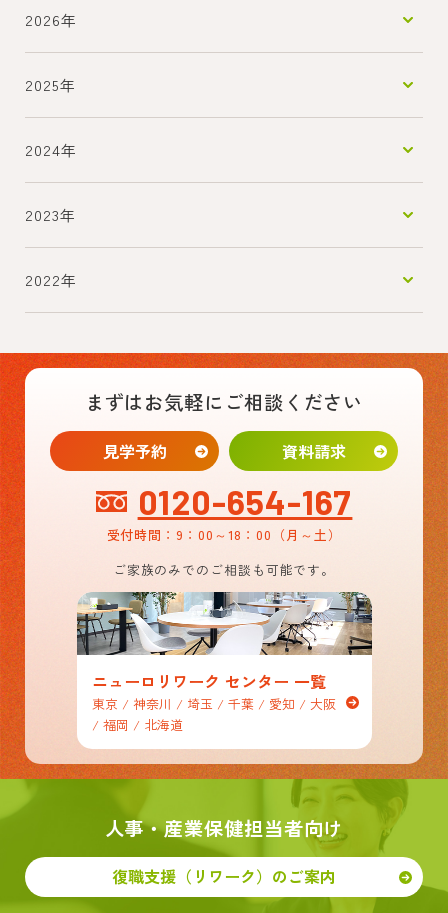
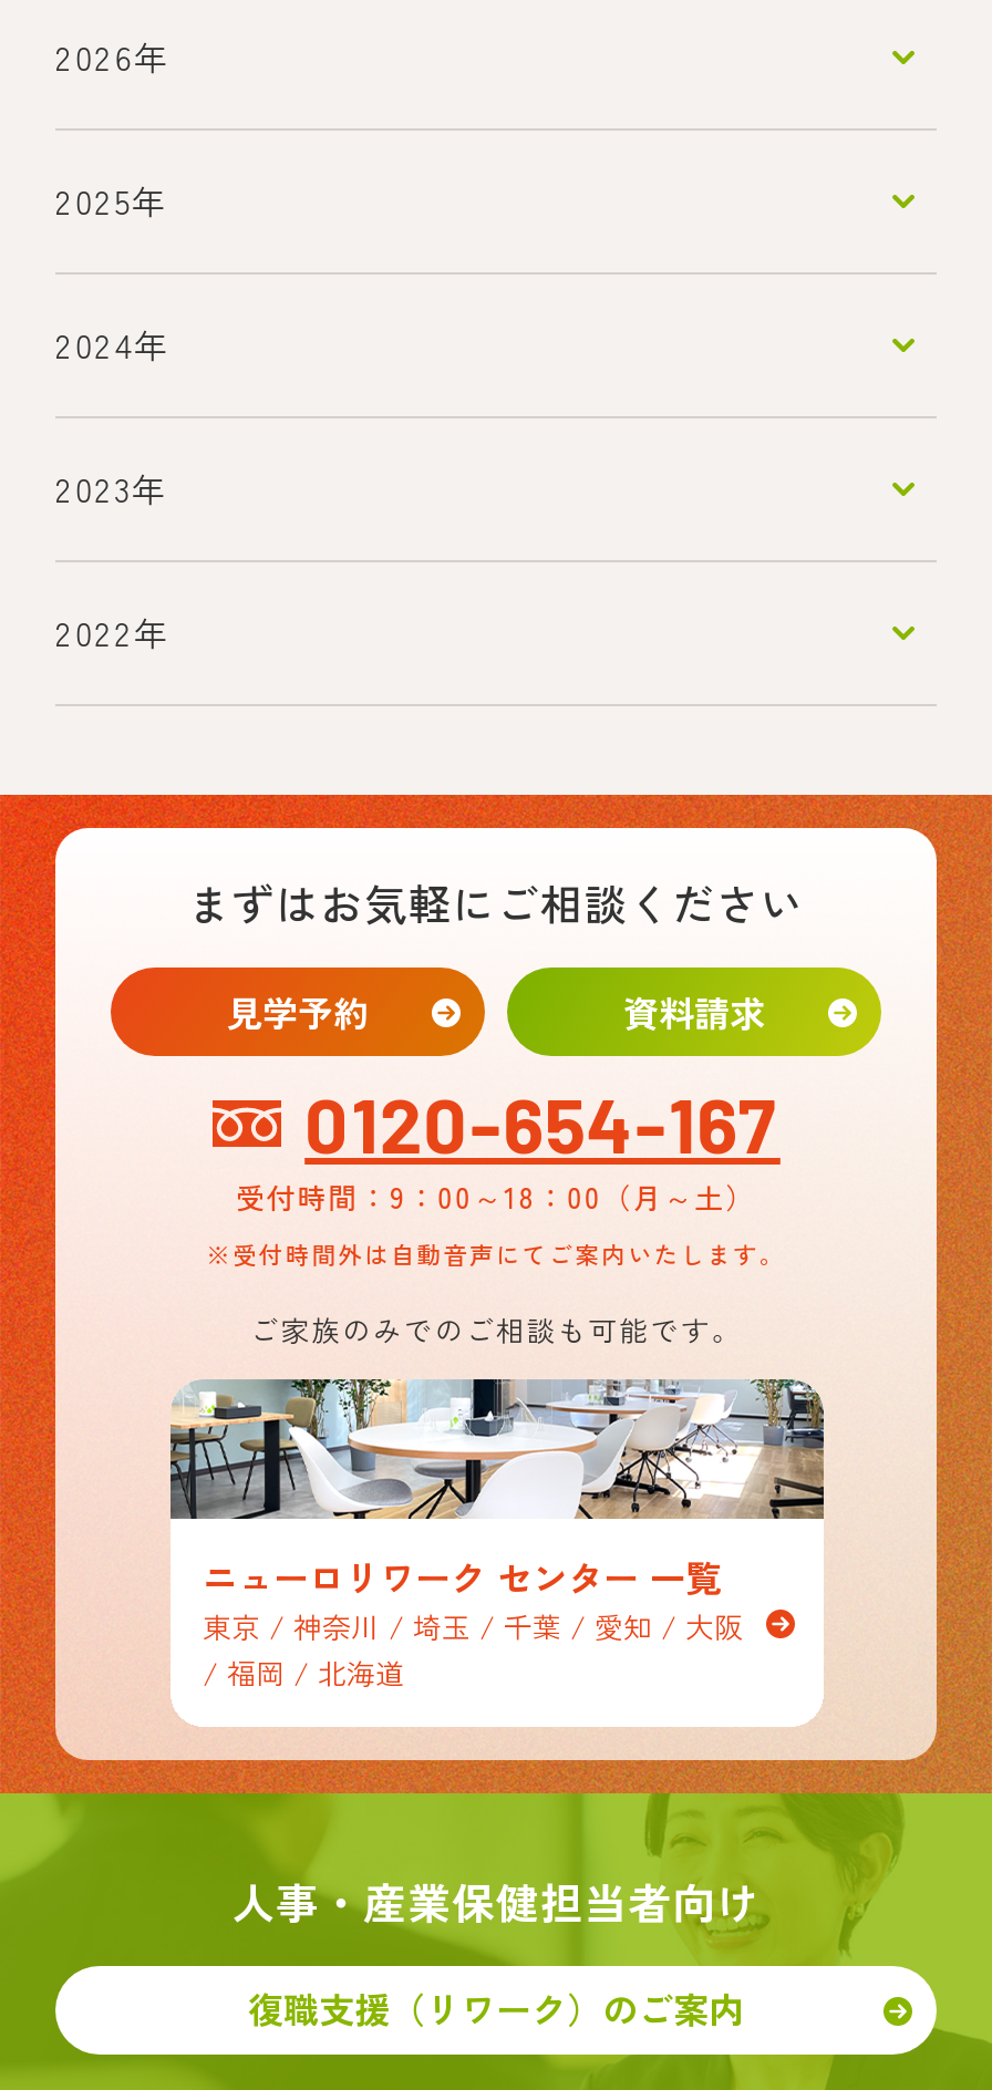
none -> [206,1238,786,1271] ※受付時間外は自動音声にてご案内いたします。

